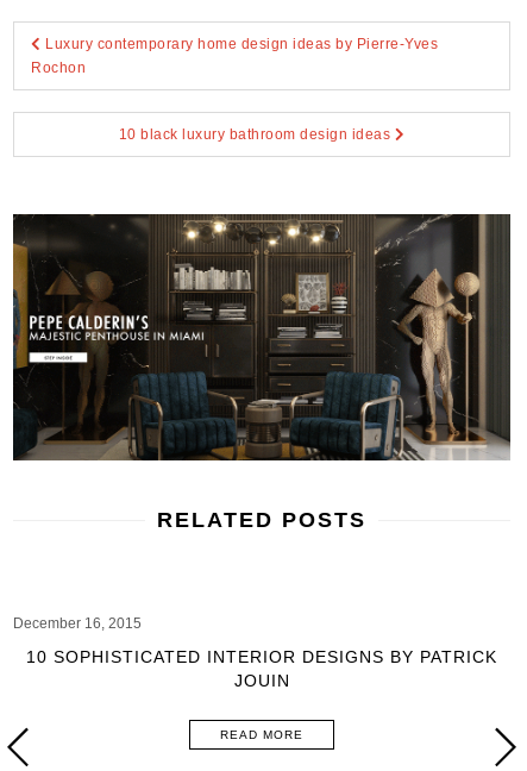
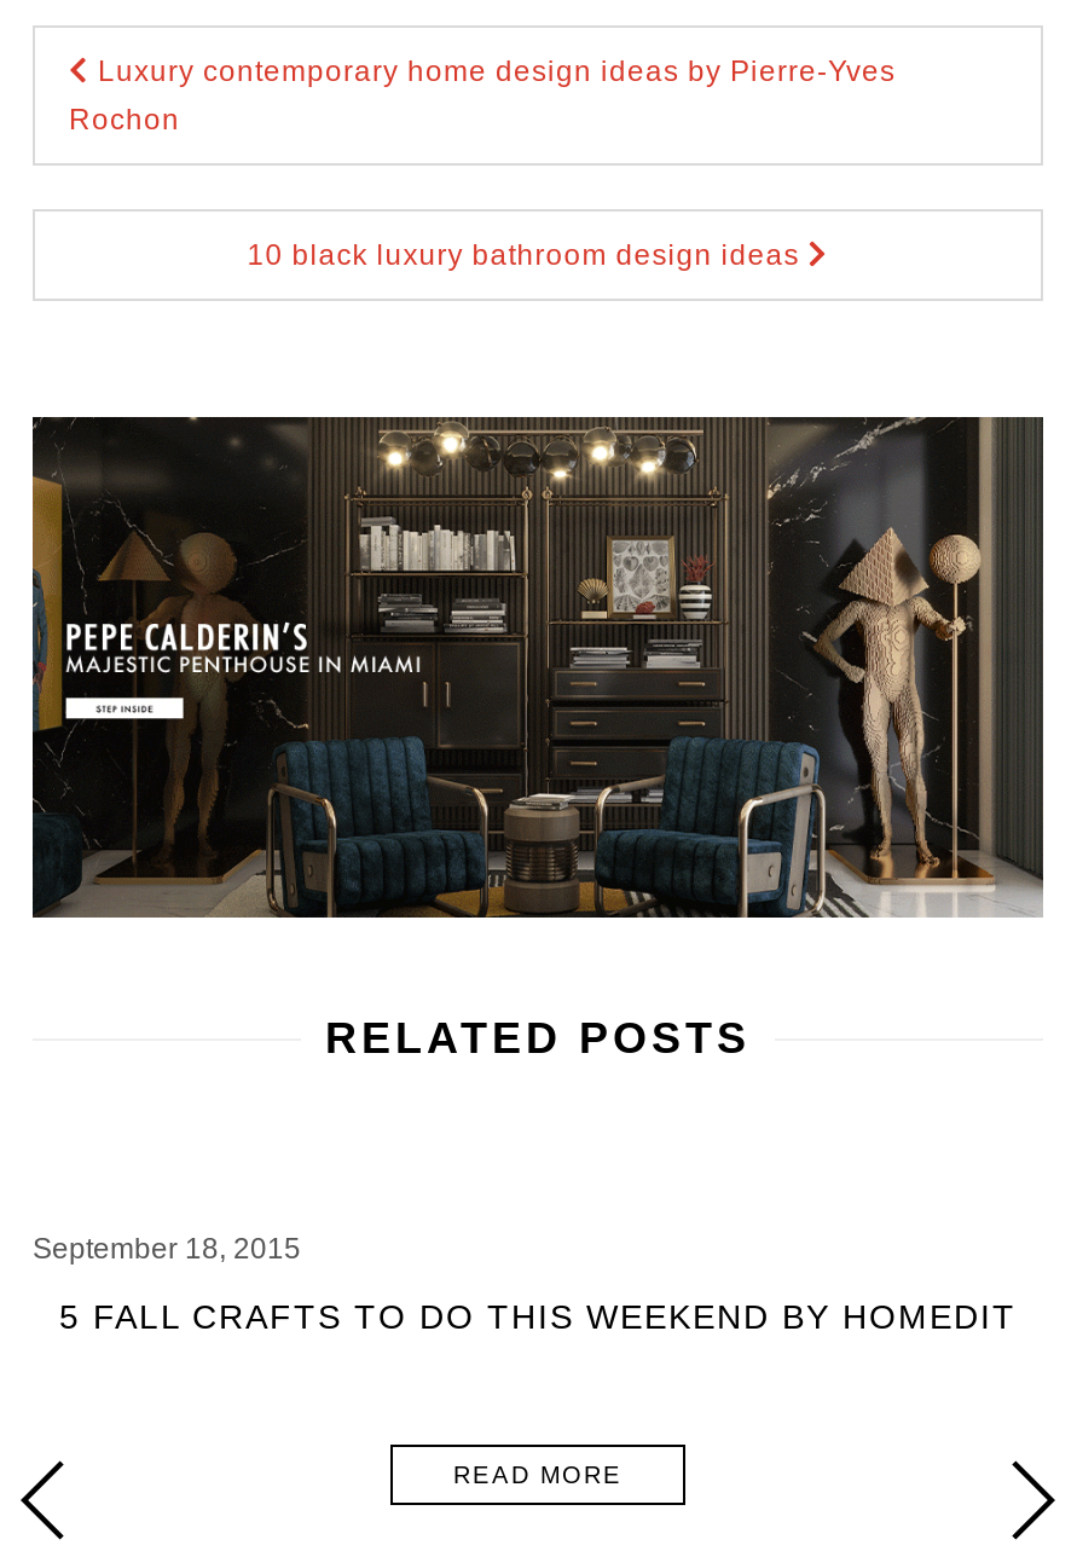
[13,615,142,631] December 16, 2015 -> [33,1231,301,1265] September 18, 2015
[26,647,497,690] 10 SOPHISTICATED INTERIOR DESIGNS BY PATRICK | JOUIN -> [59,1296,1017,1335] 5 FALL CRAFTS TO DO THIS WEEKEND BY HOMEDIT

